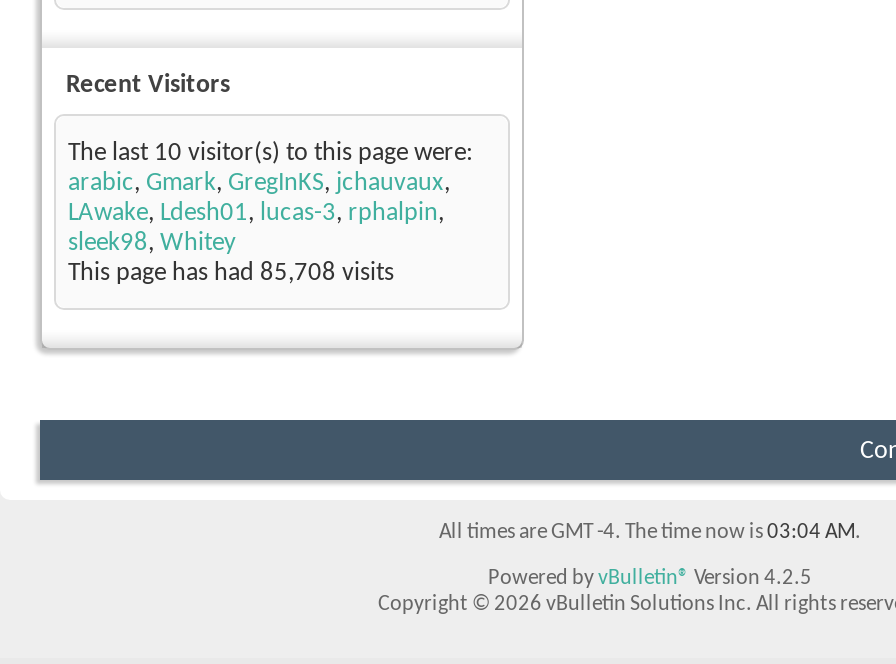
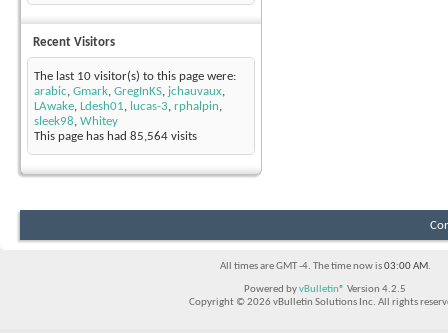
[68,261,394,287] This page has had 85,708 visits -> [34,130,197,143] This page has had 85,564 visits
[439,523,861,545] All times are GMT -4. The time now is 03:04 AM. -> [219,261,430,272] All times are GMT -4. The time now is 03:00 AM.

